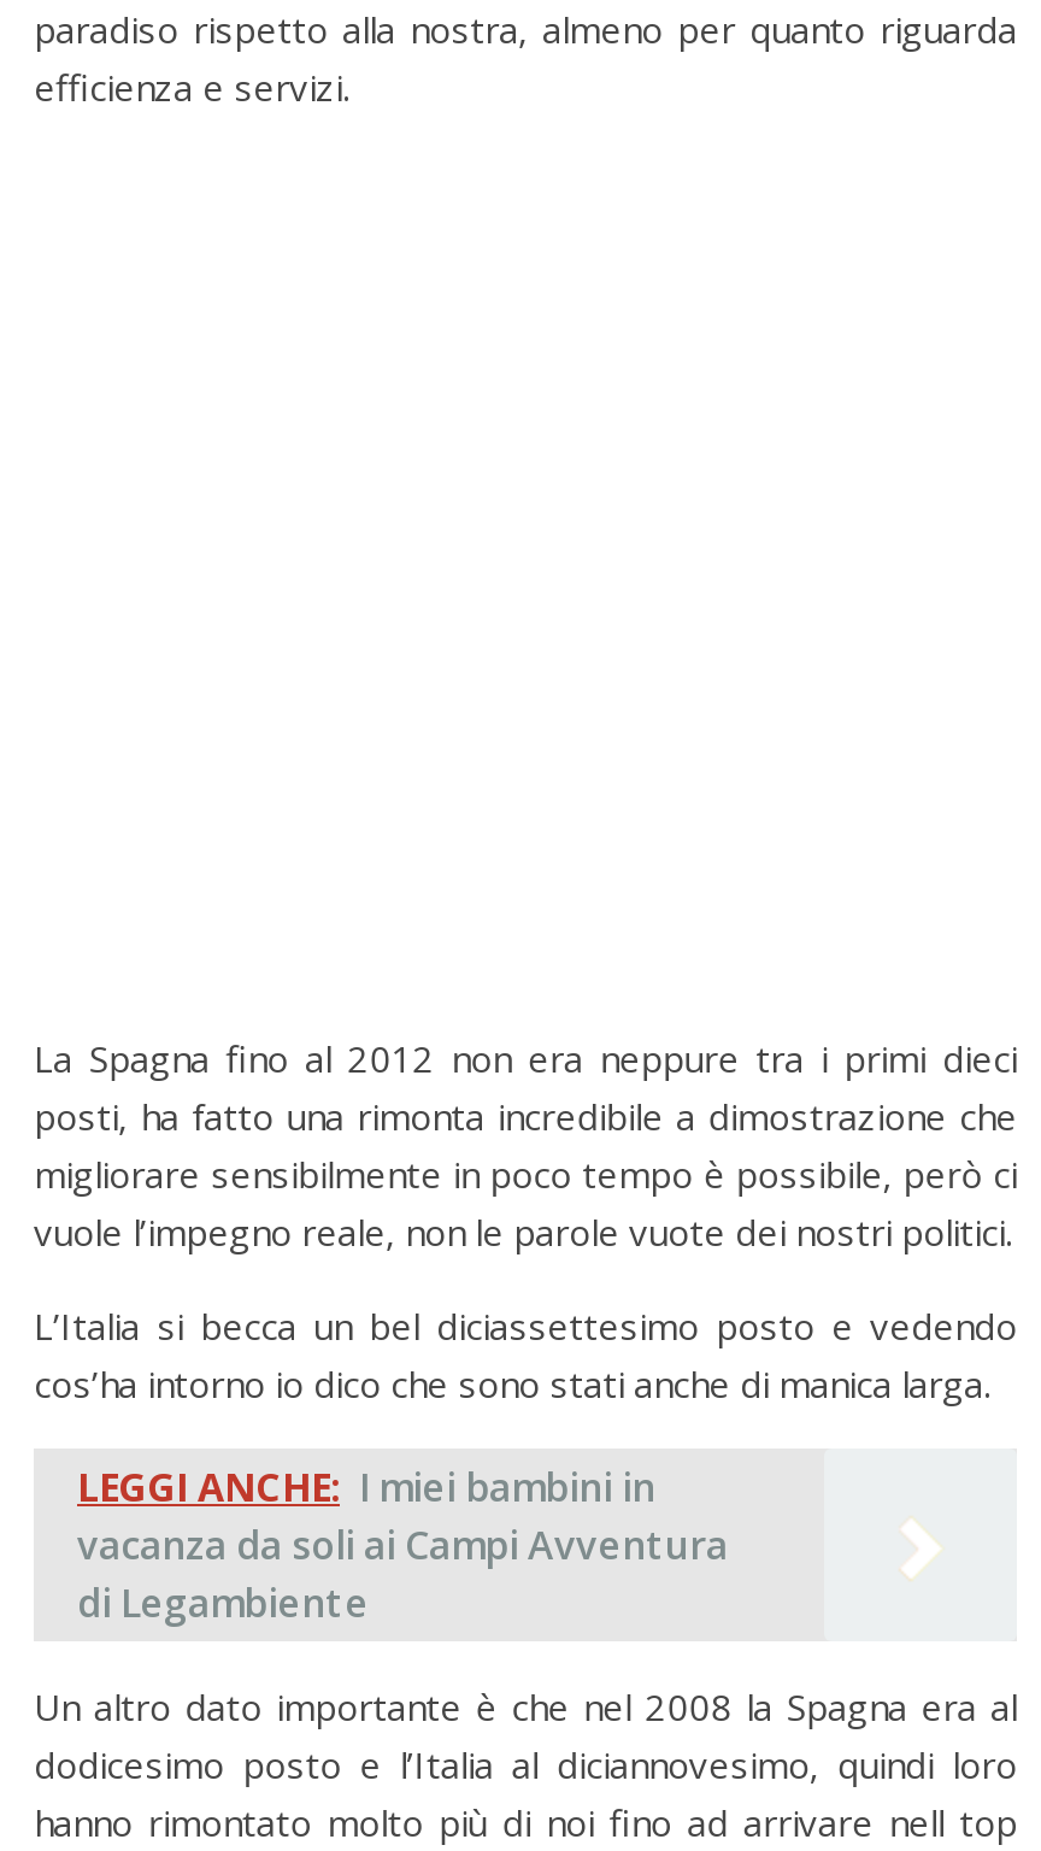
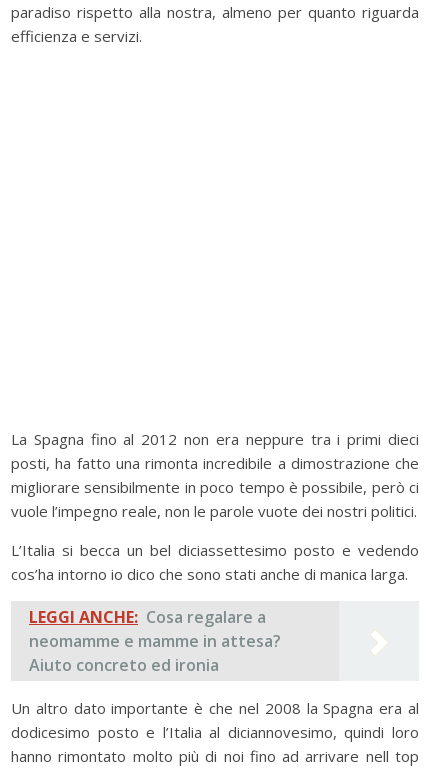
[77,1461,728,1629] LEGGI ANCHE: I miei bambini in | vacanza da soli ai Campi Avventura | di Legambiente -> [29,606,281,676] LEGGI ANCHE: Cosa regalare a | neomamme e mamme in attesa? | Aiuto concreto ed ironia

